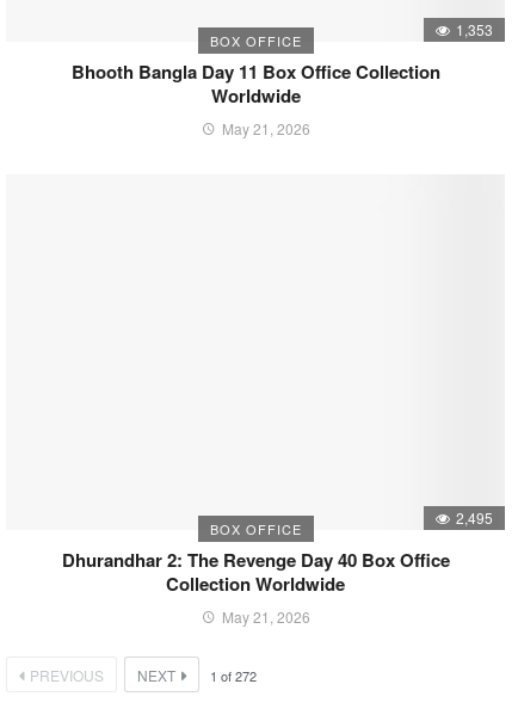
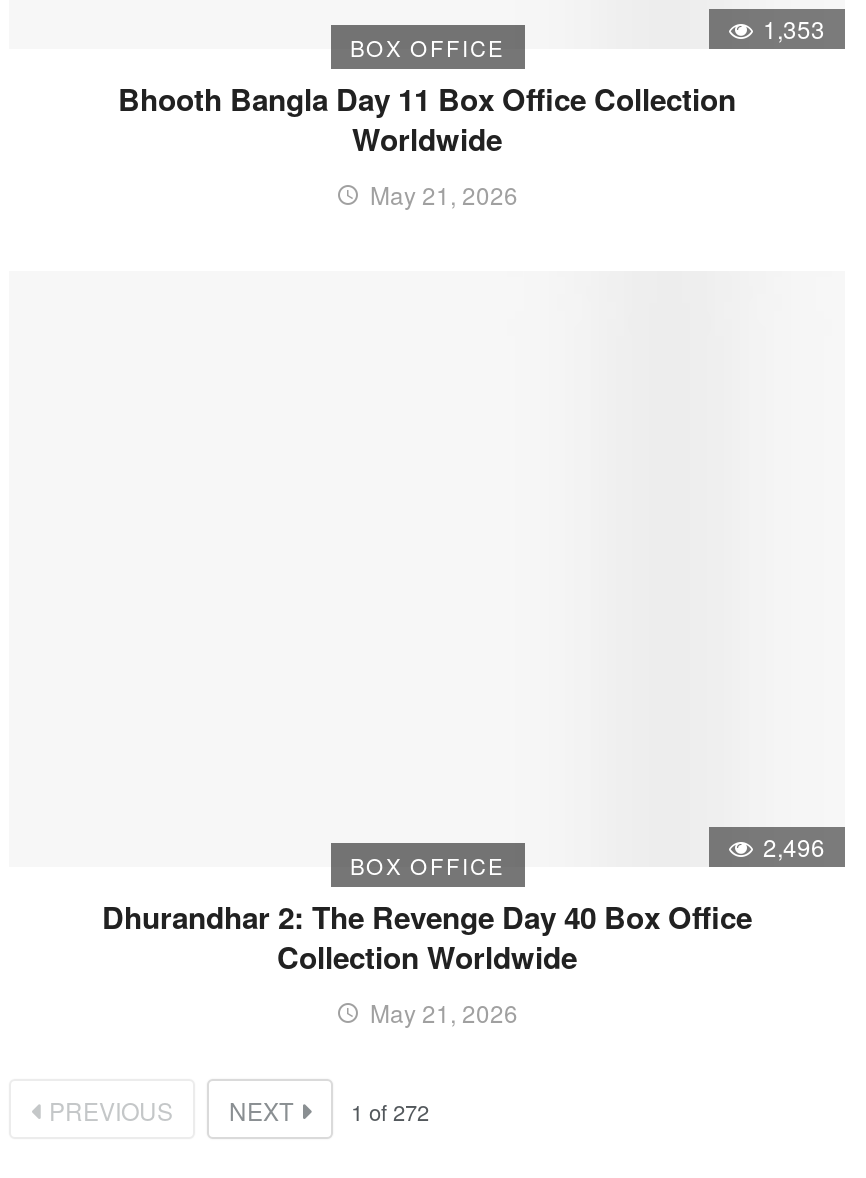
[456,508,493,528] 2,495 -> [763,830,825,864] 2,496

